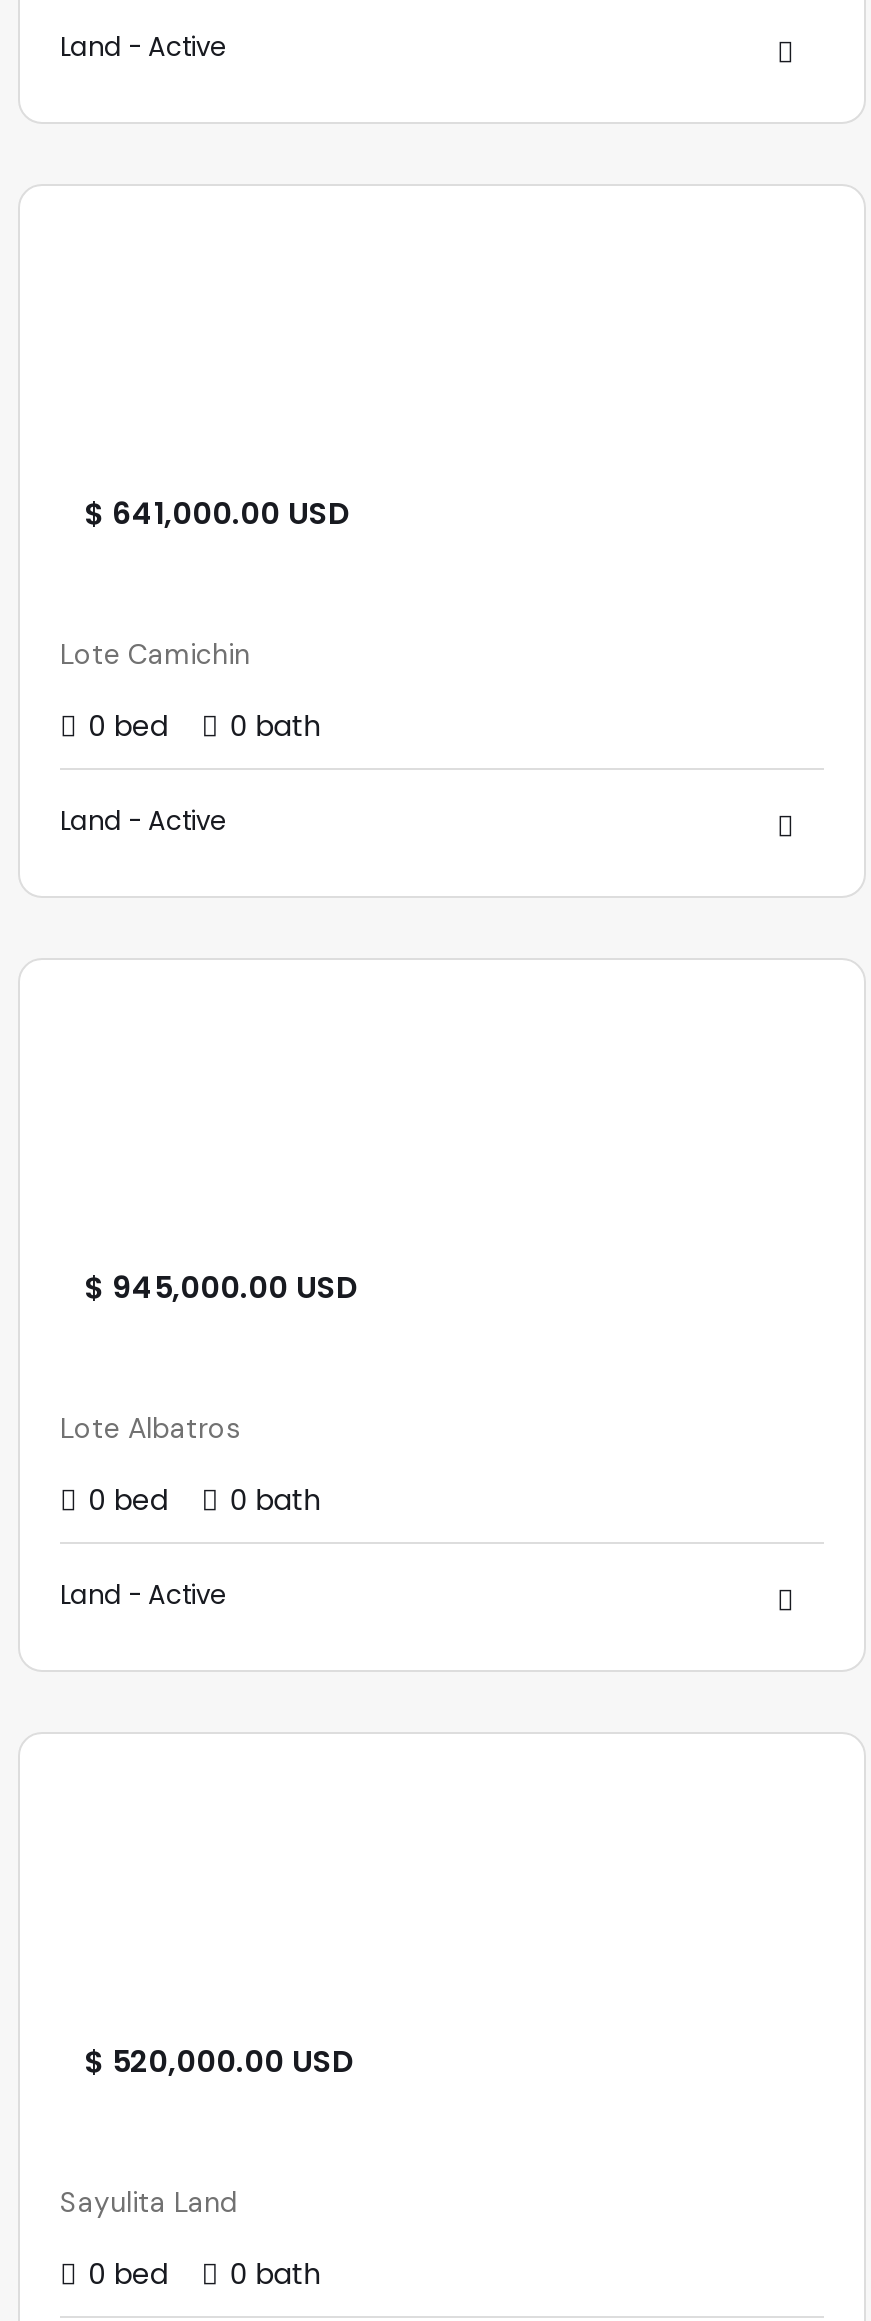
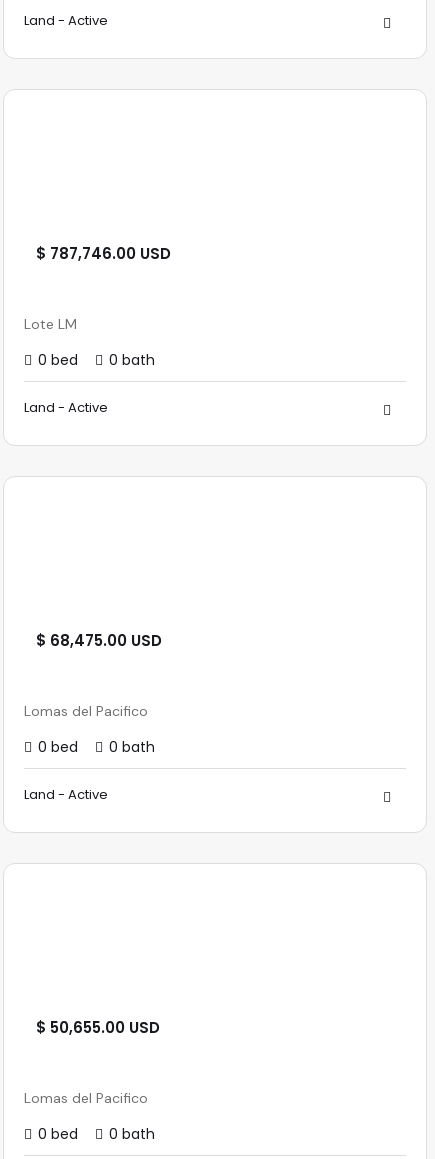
[84,492,350,534] $ 641,000.00 USD -> [36,243,171,264] $ 787,746.00 USD
[60,636,250,672] Lote Camichin -> [24,315,77,333] Lote LM
[84,1266,358,1308] $ 945,000.00 USD -> [36,630,162,651] $ 68,475.00 USD
[60,1410,240,1446] Lote Albatros -> [24,702,148,720] Lomas del Pacifico
[84,2040,354,2082] $ 520,000.00 USD -> [36,1017,160,1038] $ 50,655.00 USD
[60,2184,238,2220] Sayulita Land -> [24,1089,148,1107] Lomas del Pacifico

